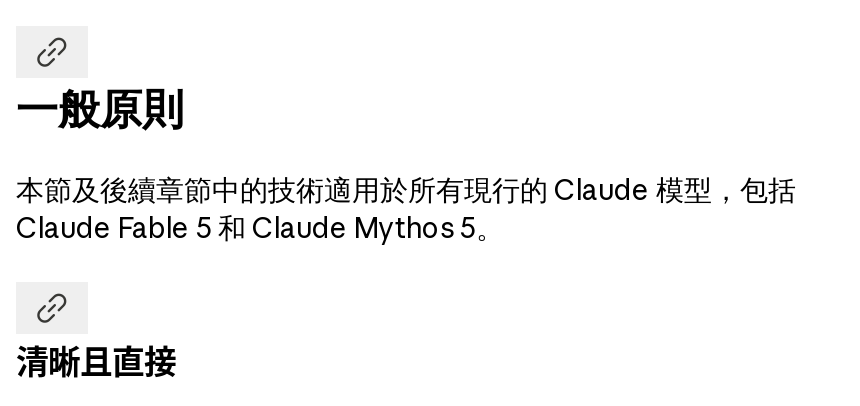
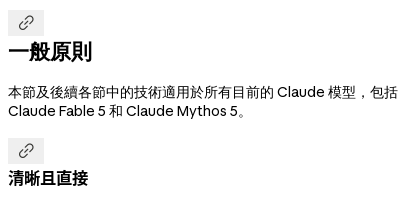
[16,172,796,208] 本節及後續章節中的技術適用於所有現行的 Claude 模型，包括 -> [8,83,398,101] 本節及後續各節中的技術適用於所有目前的 Claude 模型，包括

